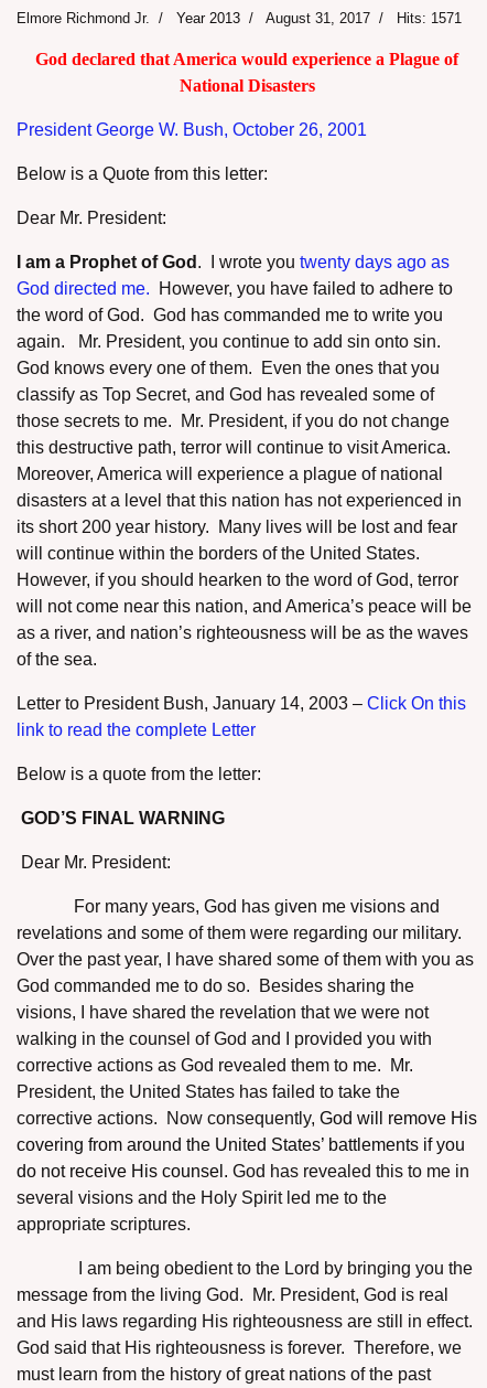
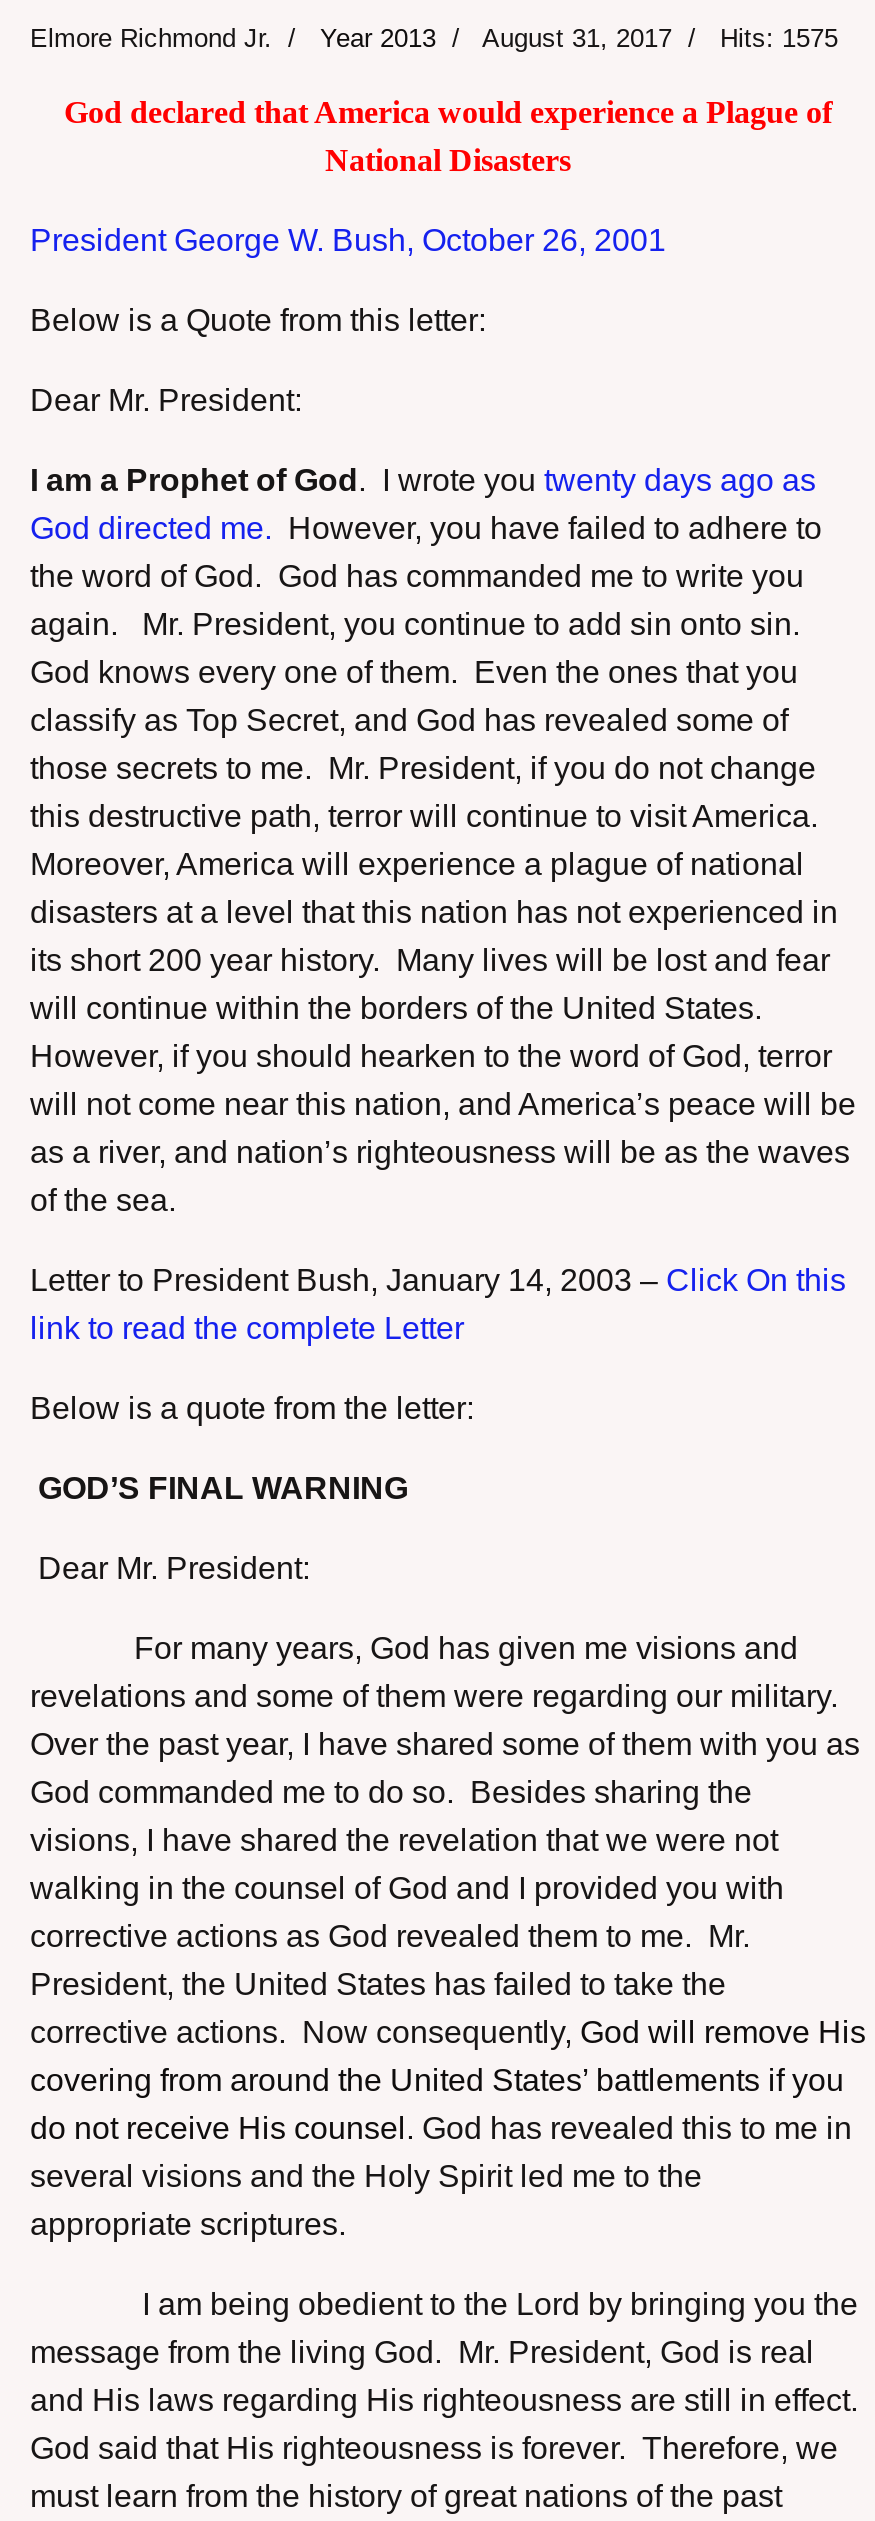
[17,10,462,26] Elmore Richmond Jr. Year 2013 August 31, 2017 Hits: 1571 -> [30,23,838,53] Elmore Richmond Jr. Year 2013 August 31, 2017 Hits: 1575

